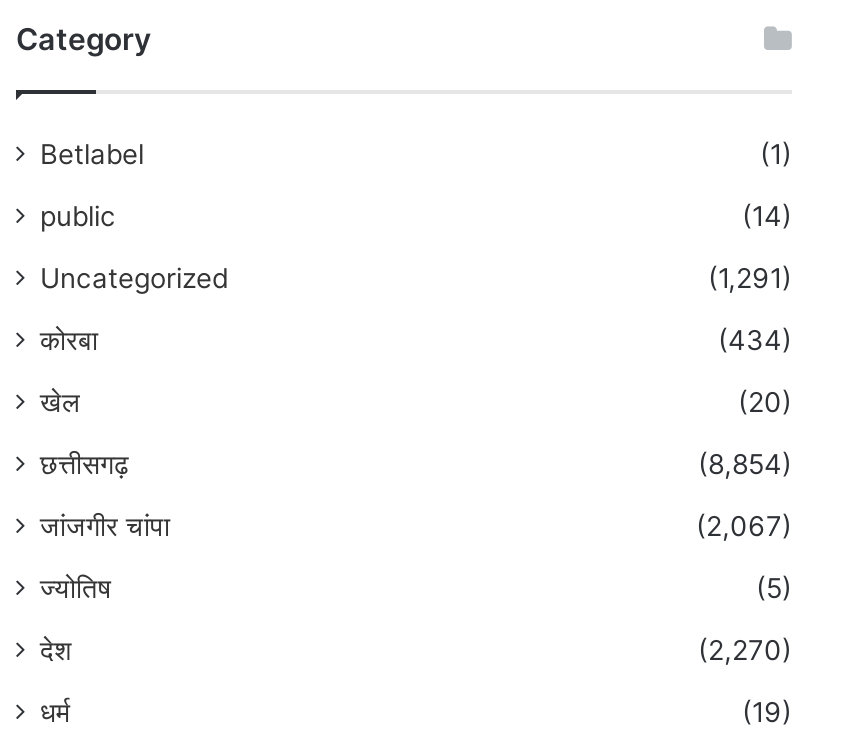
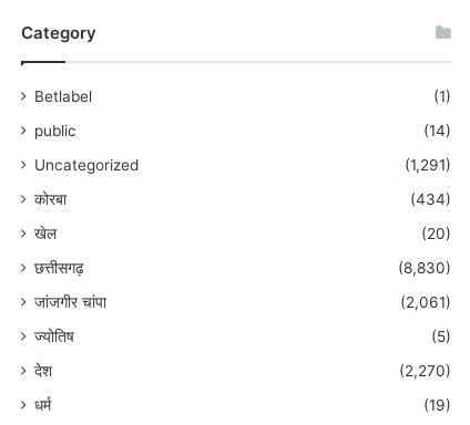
[698,448,792,480] (8,854) -> [398,259,451,277] (8,830)
[696,510,792,542] (2,067) -> [400,293,451,311] (2,061)

